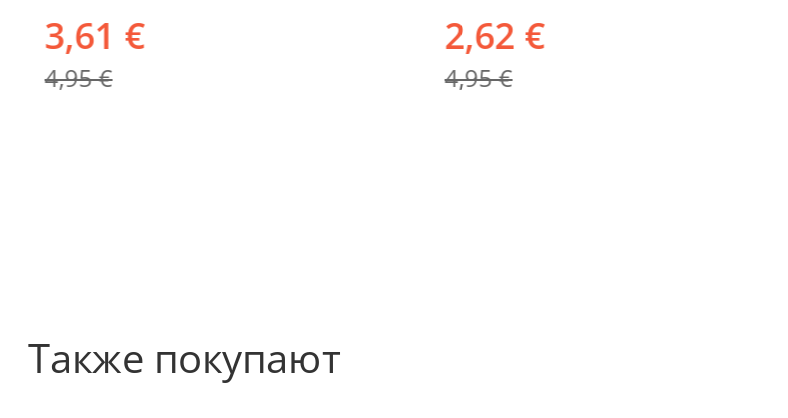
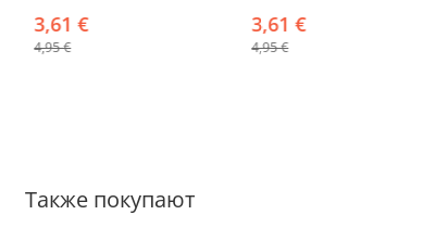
[444,11,544,59] 2,62 € -> [251,11,306,37] 3,61 €

